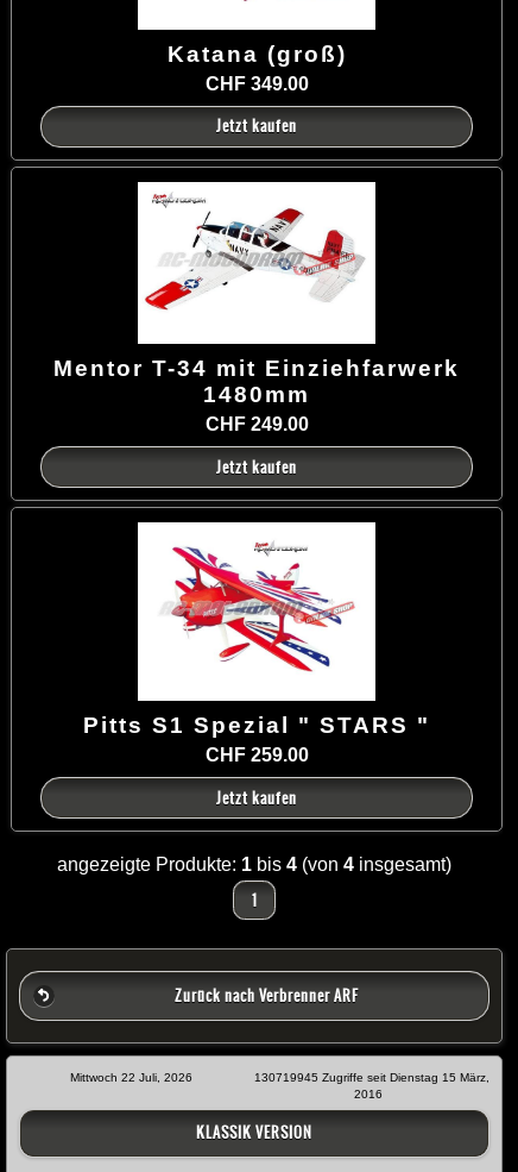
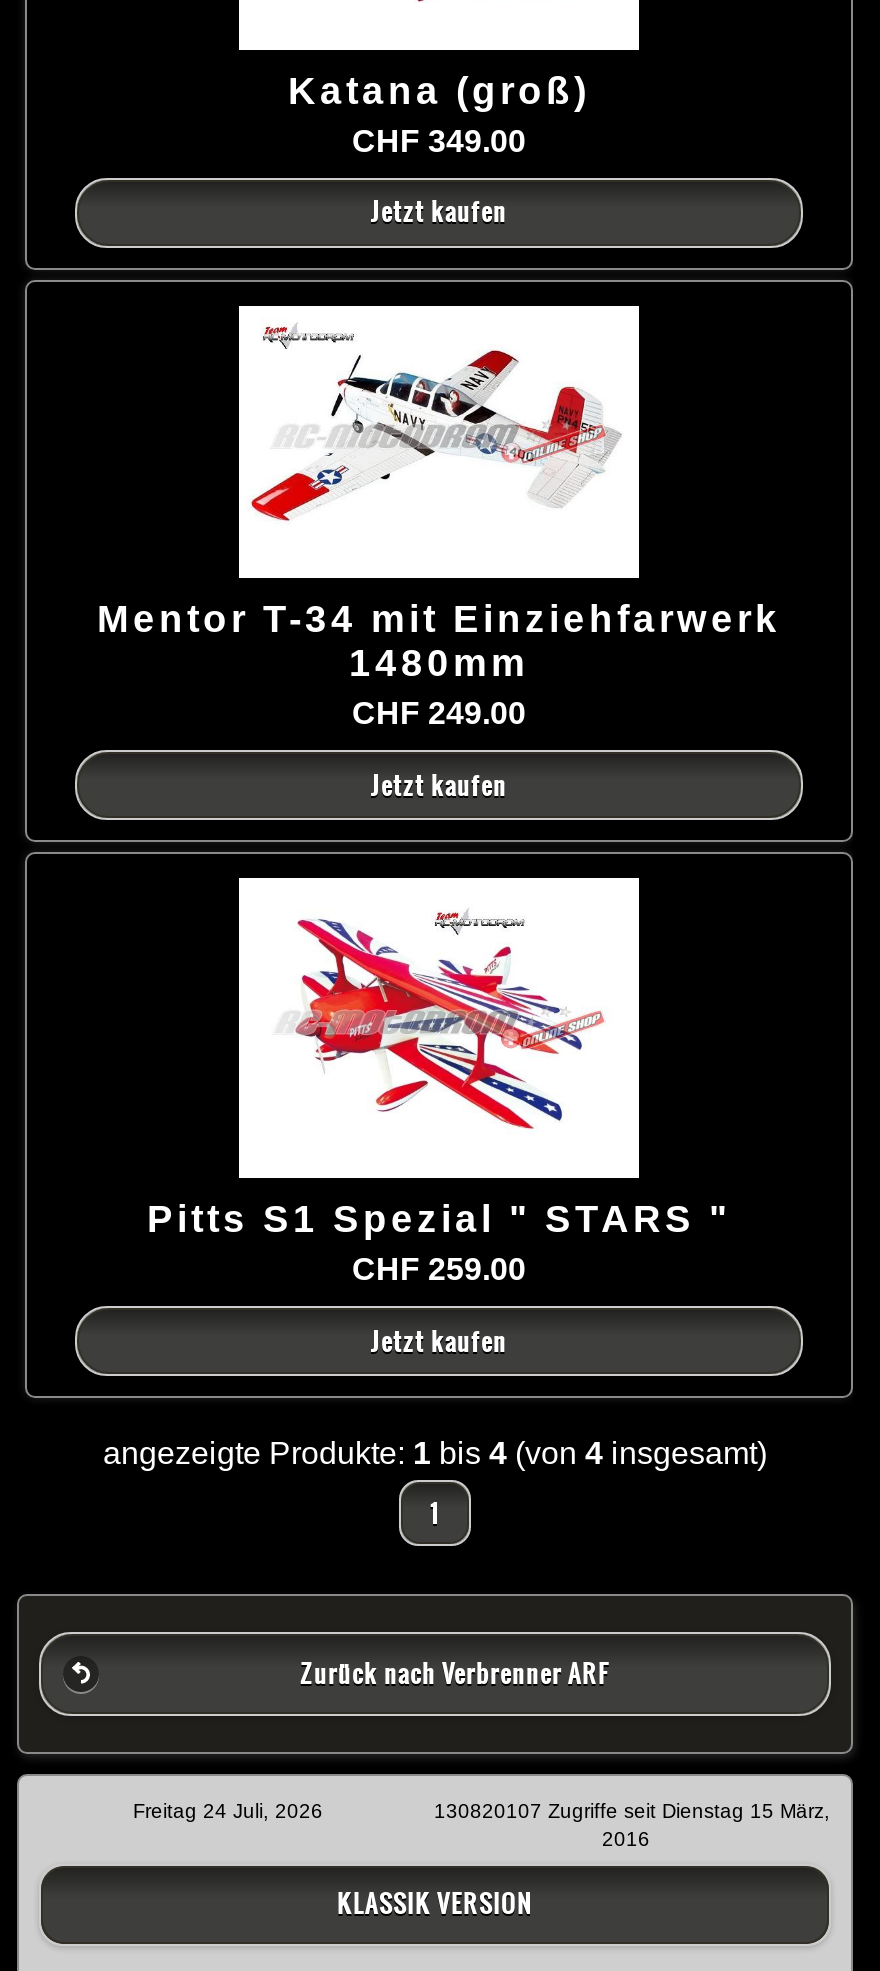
[70,1070,203,1083] Mittwoch 22 Juli, 2026 -> [133,1799,341,1821] Freitag 24 Juli, 2026
[254,1070,489,1083] 130719945 Zugriffe seit Dienstag 15 März, -> [434,1799,830,1821] 130820107 Zugriffe seit Dienstag 15 März,

